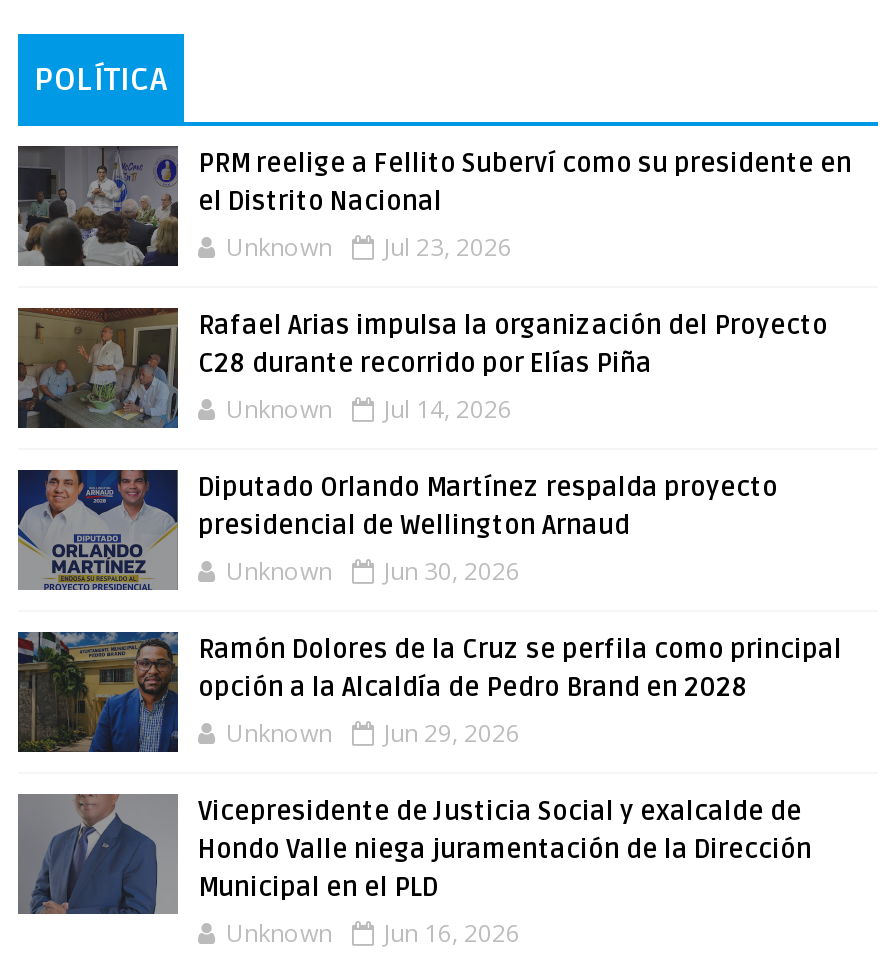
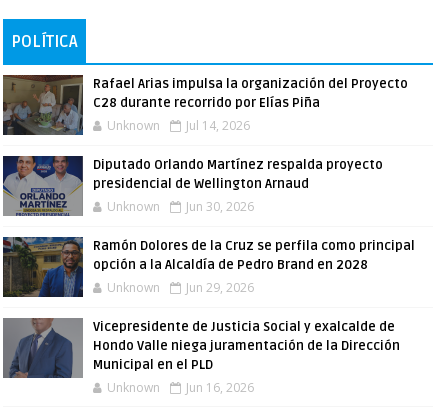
[18,146,852,266] [image] | PRM reelige a Fellito Suberví como su presidente en | el Distrito Nacional | Unknown | Jul 23, 2026 -> none

